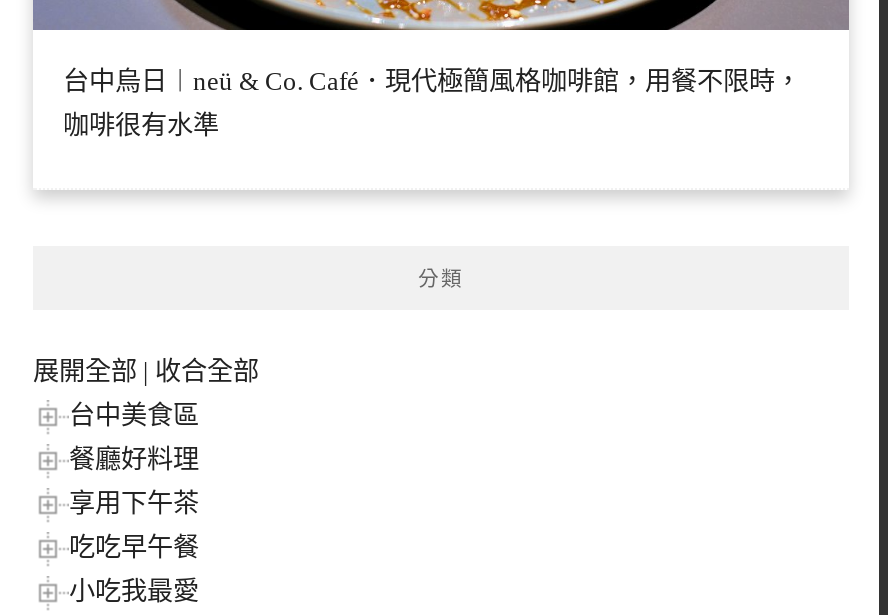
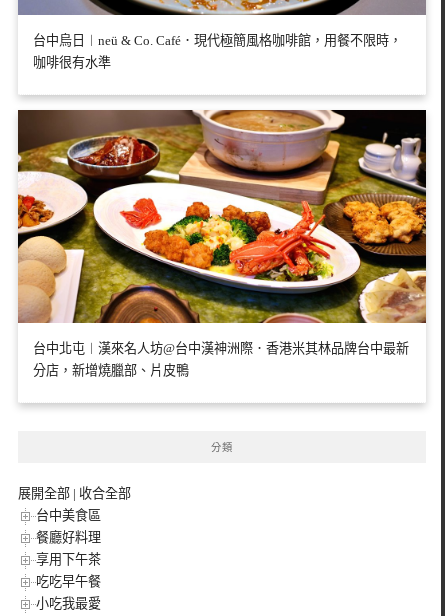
none -> [17,109,427,378] [image] | 台中北屯︱漢來名人坊@台中漢神洲際．香港米其林品牌台中最新 | 分店，新增燒臘部、片皮鴨

